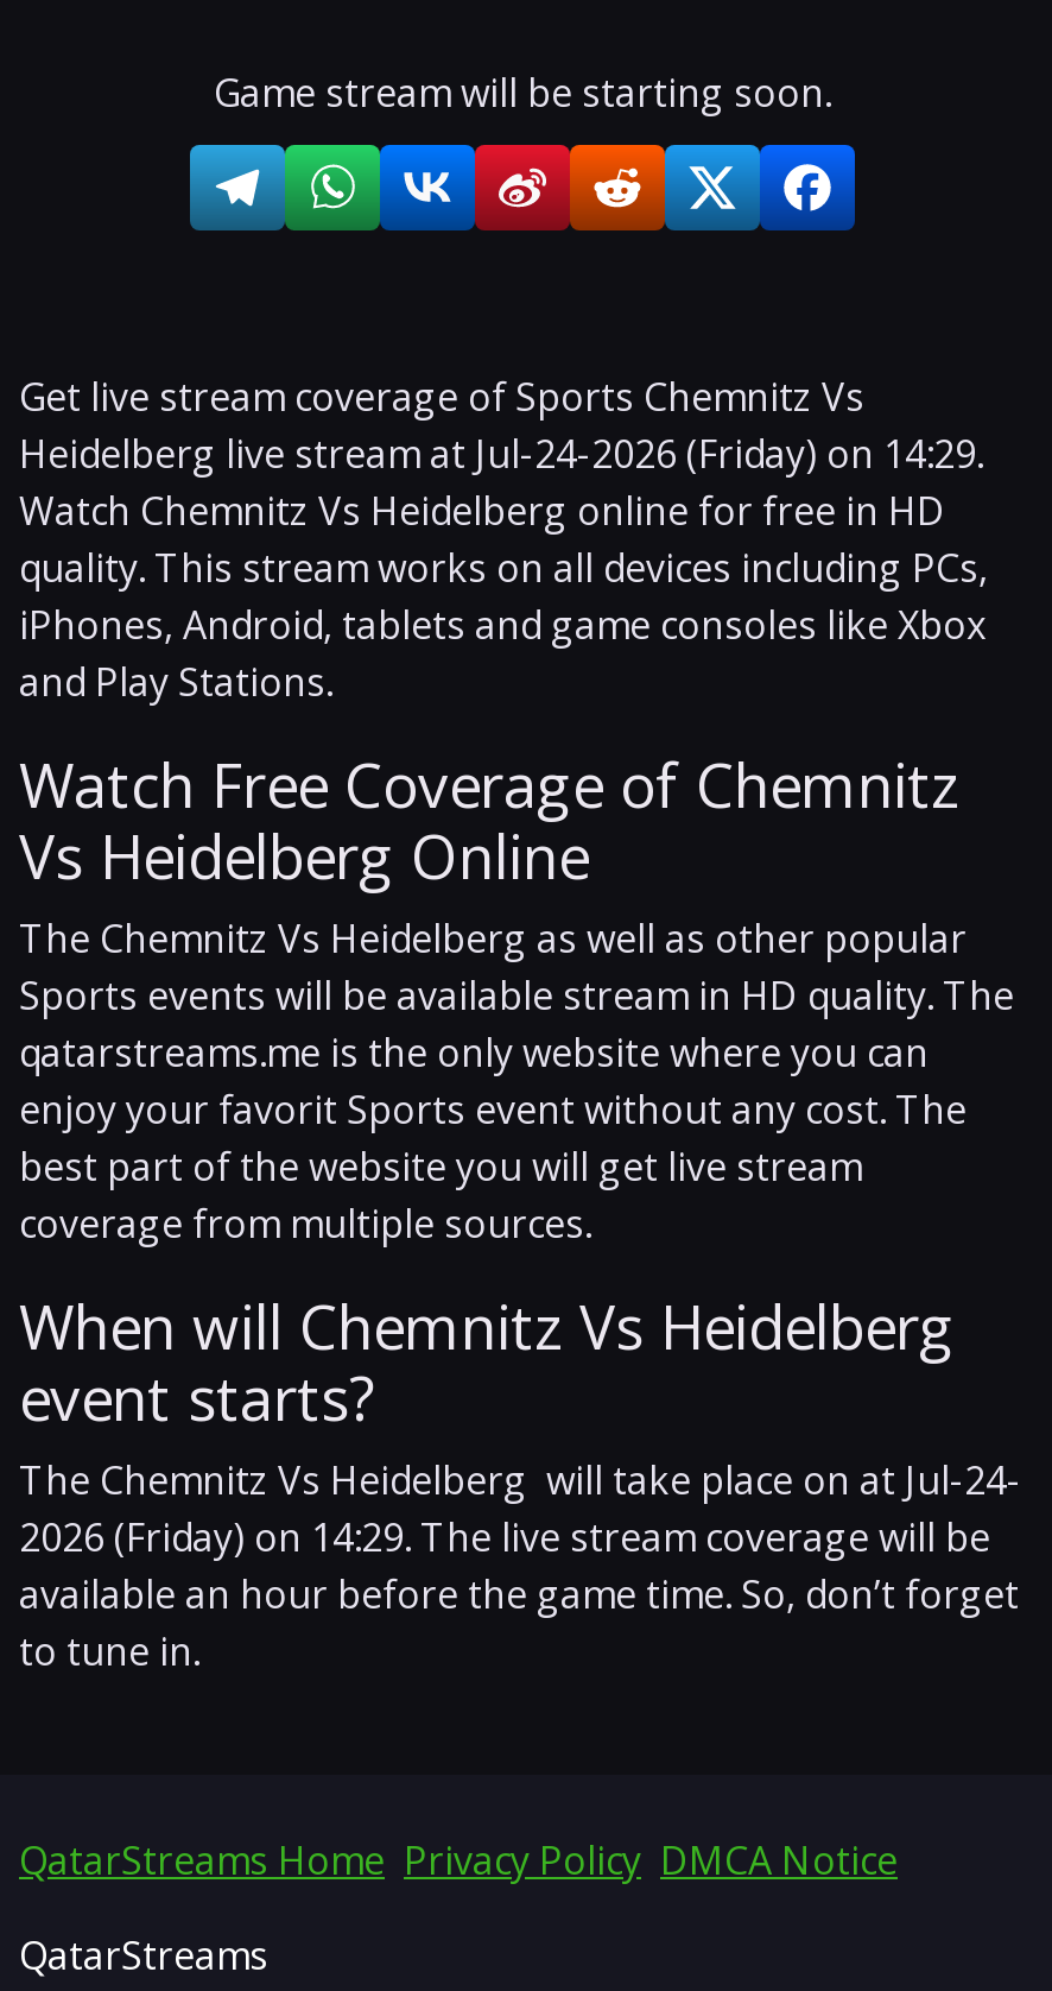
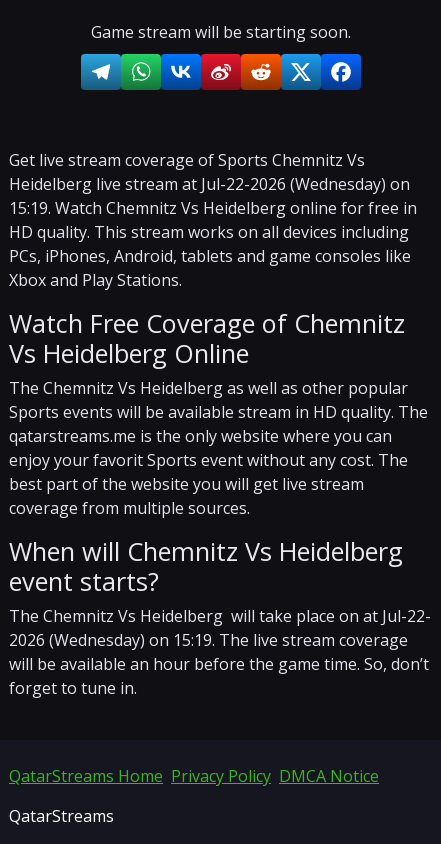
[19,426,988,707] Heidelberg live stream at Jul-24-2026 (Friday) on 14:29. | Watch Chemnitz Vs Heidelberg online for free in HD | quality. This stream works on all devices including PCs, | iPhones, Android, tablets and game consoles like Xbox | and Play Stations. -> [9,172,417,290] Heidelberg live stream at Jul-22-2026 (Wednesday) on | 15:19. Watch Chemnitz Vs Heidelberg online for free in | HD quality. This stream works on all devices including | PCs, iPhones, Android, tablets and game consoles like | Xbox and Play Stations.
[19,1453,1021,1676] The Chemnitz Vs Heidelberg will take place on at Jul-24- | 2026 (Friday) on 14:29. The live stream coverage will be | available an hour before the game time. So, don’t forget | to tune in. -> [9,604,431,698] The Chemnitz Vs Heidelberg will take place on at Jul-22- | 2026 (Wednesday) on 15:19. The live stream coverage | will be available an hour before the game time. So, don’t | forget to tune in.

